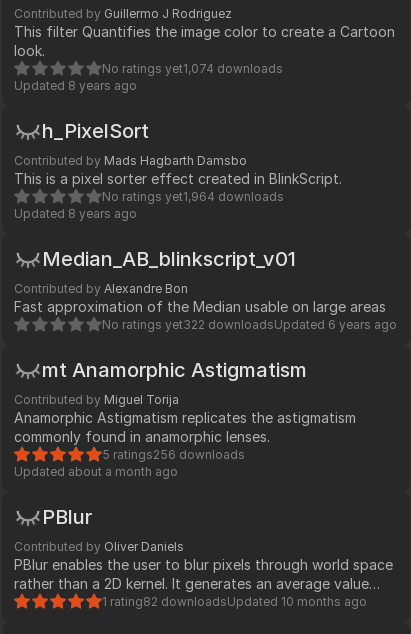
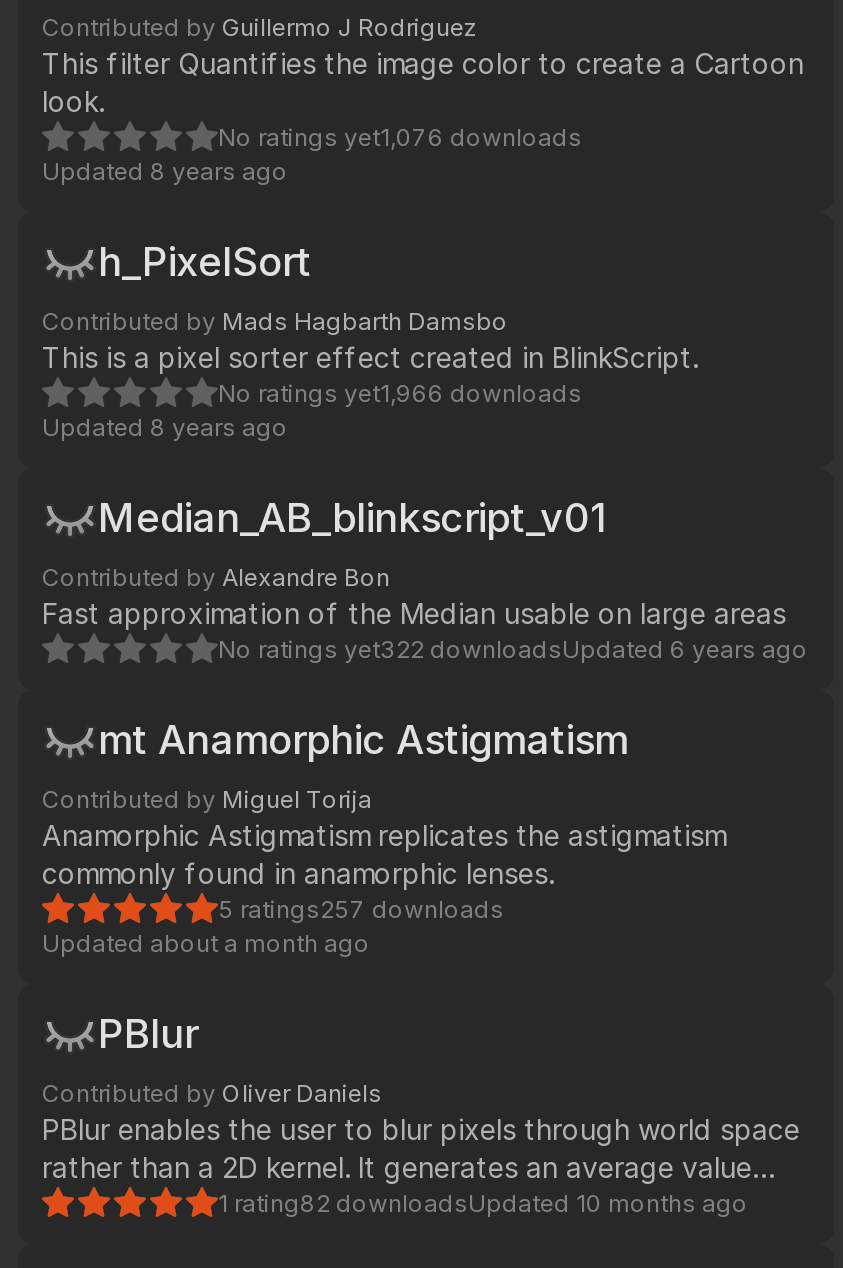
[102,61,283,76] No ratings yet1,074 downloads -> [218,122,582,152] No ratings yet1,076 downloads
[102,189,284,204] No ratings yet1,964 downloads -> [218,378,582,408] No ratings yet1,966 downloads
[102,447,245,462] 5 ratings256 downloads -> [218,894,504,924] 5 ratings257 downloads

